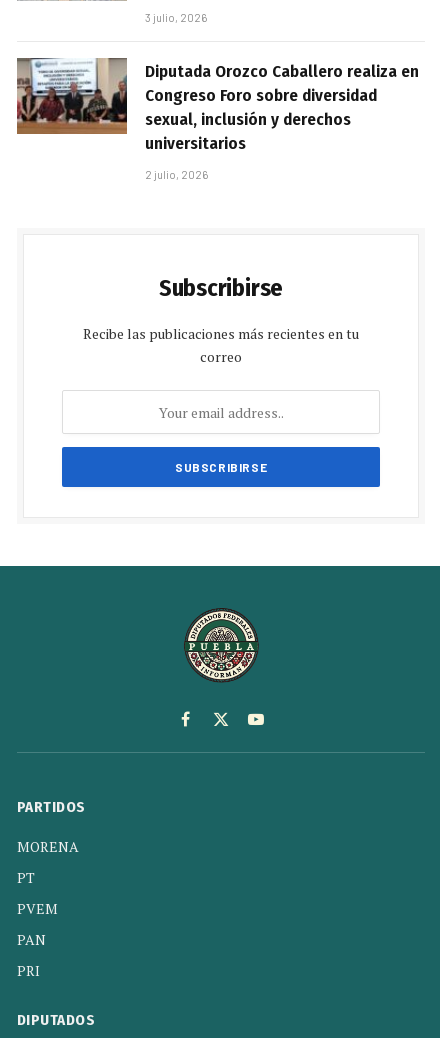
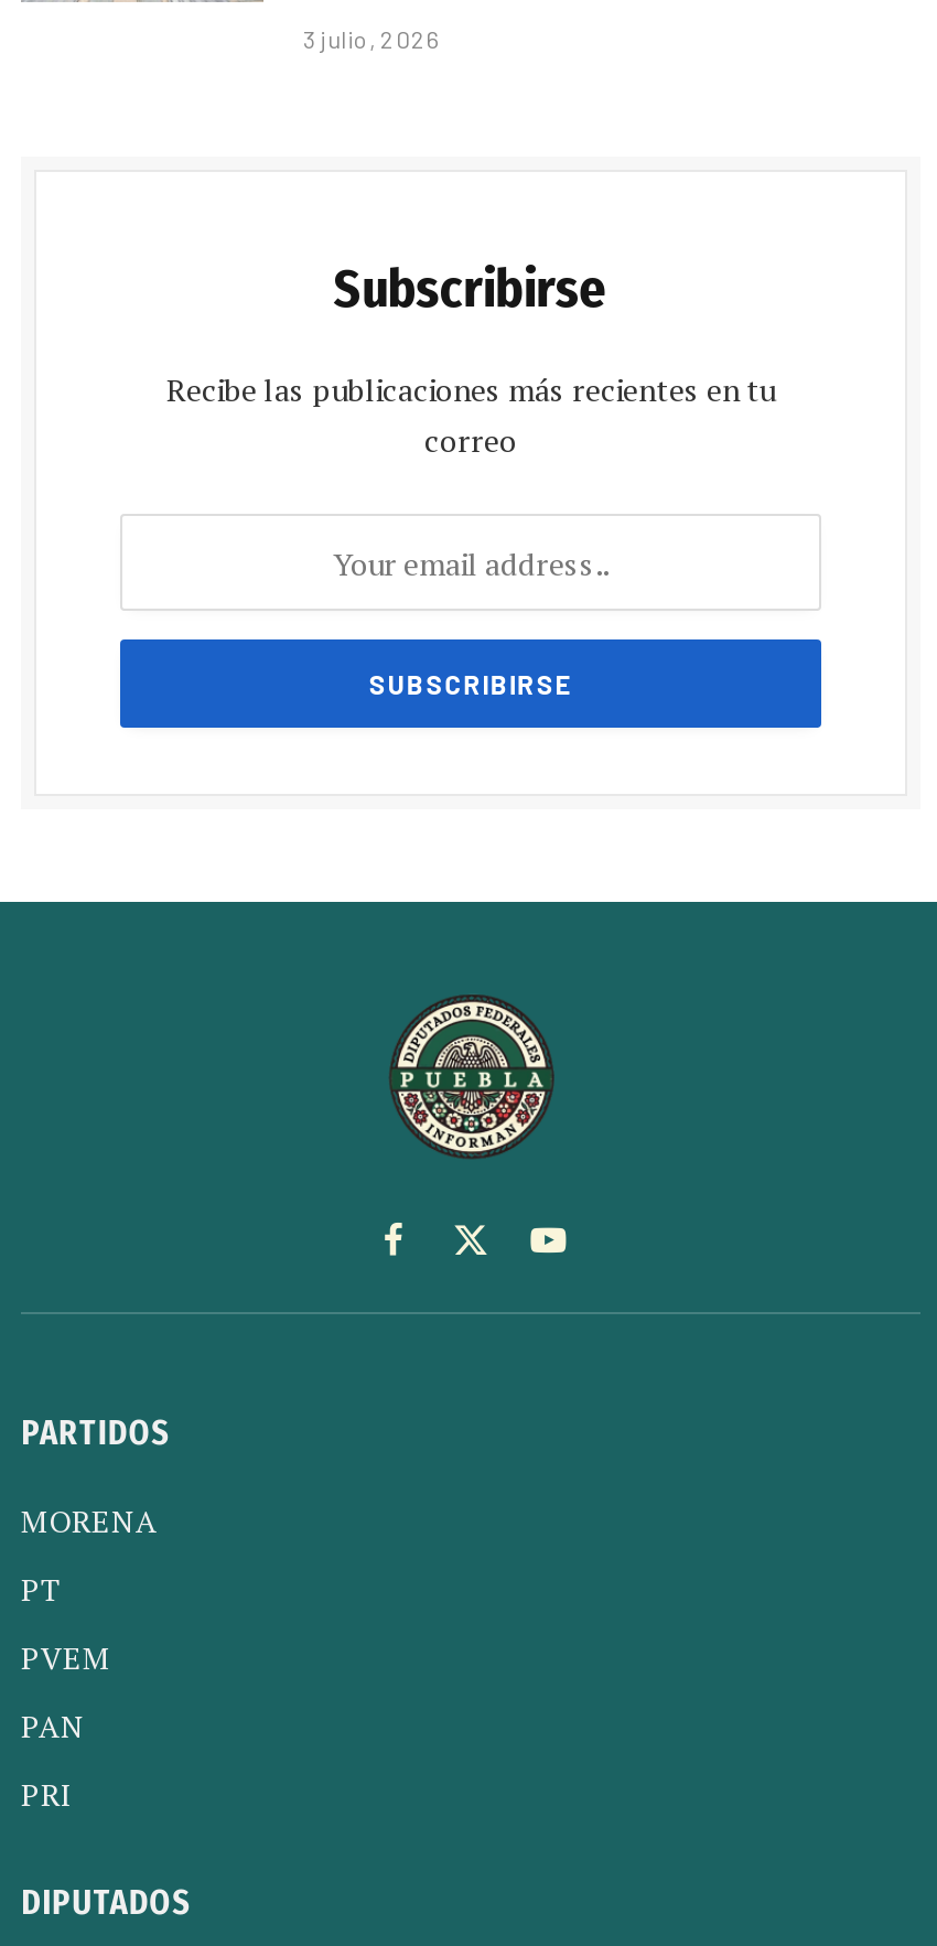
[16,57,419,181] [image] | Diputada Orozco Caballero realiza en | Congreso Foro sobre diversidad | sexual, inclusión y derechos | universitarios | 2 julio, 2026 -> none

